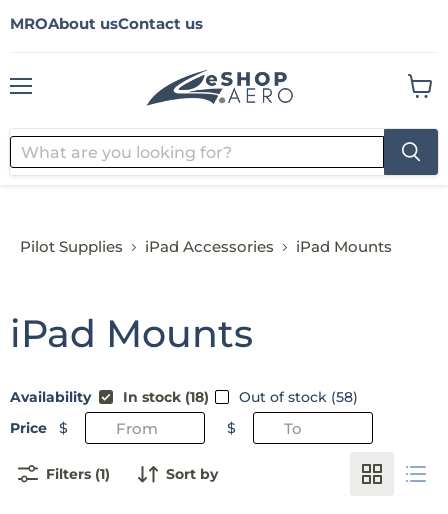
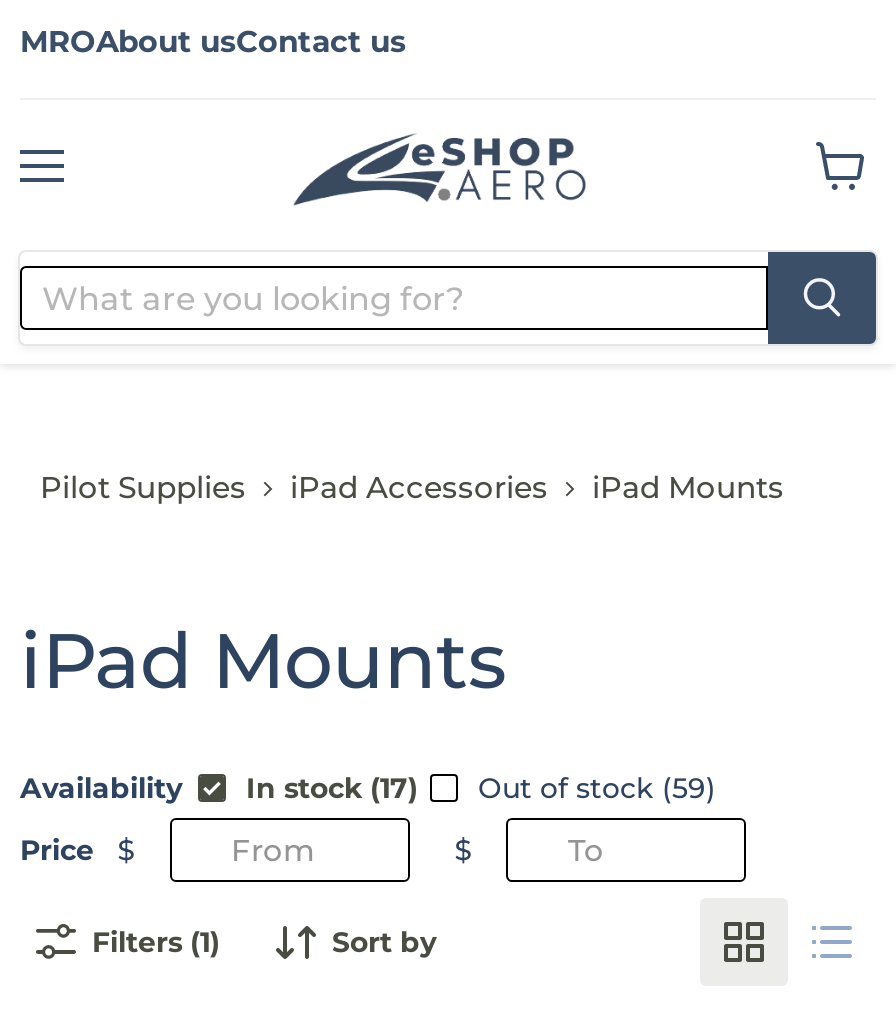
[123,388,209,406] In stock (18) -> [246,770,418,806] In stock (17)
[239,388,358,406] Out of stock (58) -> [478,770,716,806] Out of stock (59)

